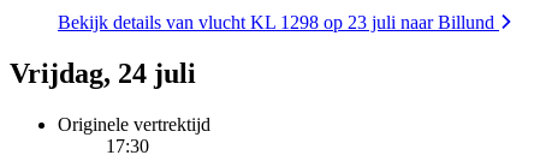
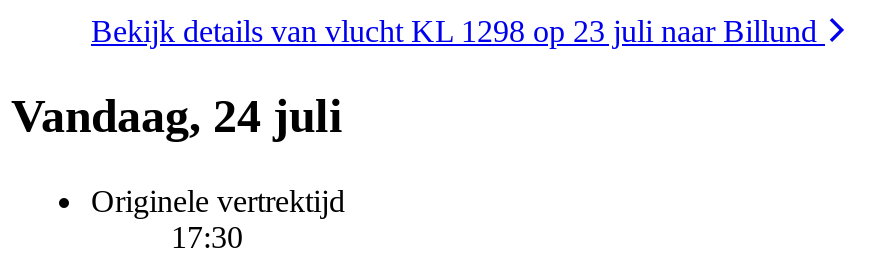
[10,58,196,89] Vrijdag, 24 juli -> [11,89,343,141] Vandaag, 24 juli

